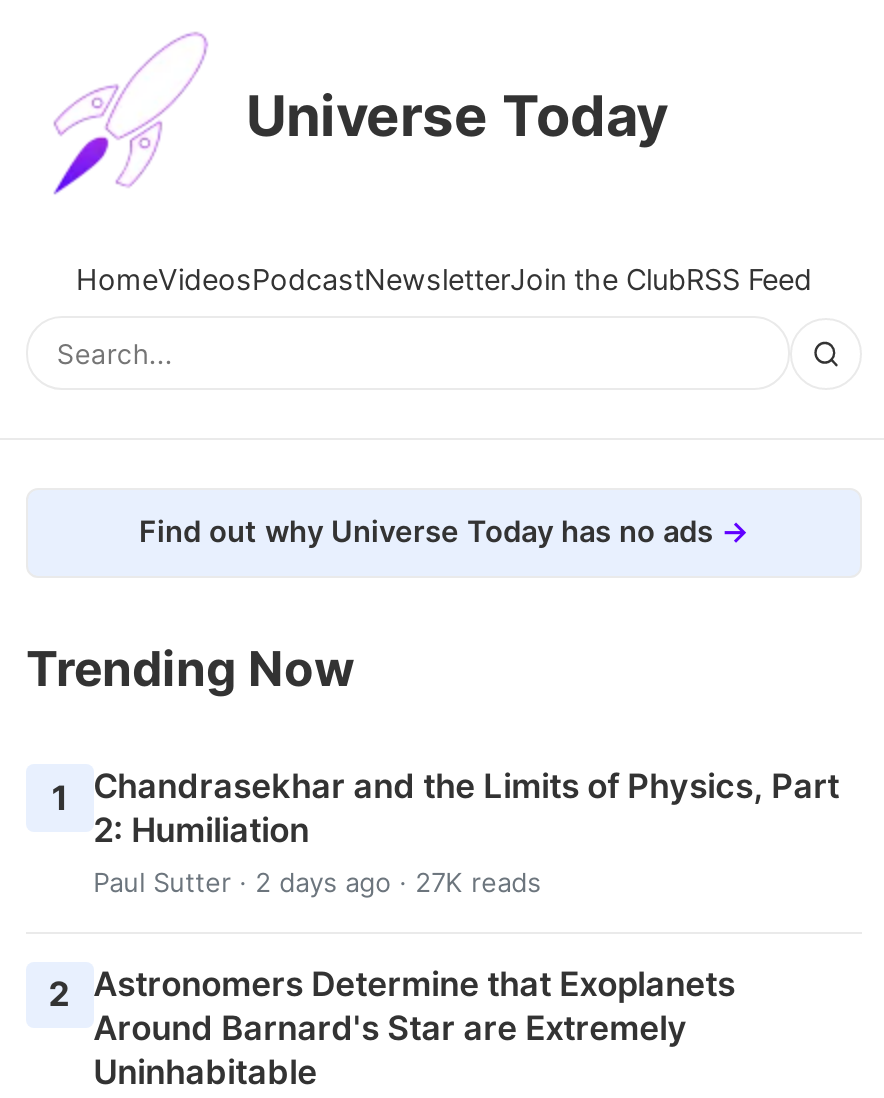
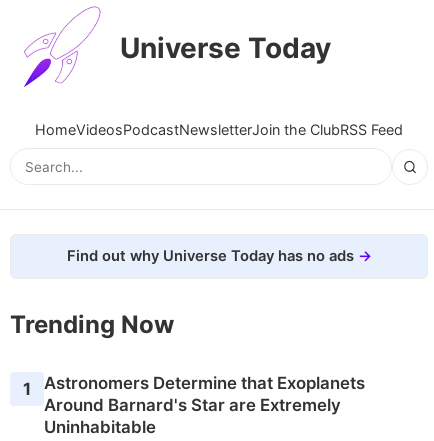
[49,767,839,1015] Chandrasekhar and the Limits of Physics, Part | 2: Humiliation | Paul Sutter · 2 days ago · 27K reads | 2 Astronomers Determine that Exoplanets -> [44,373,365,393] Astronomers Determine that Exoplanets

